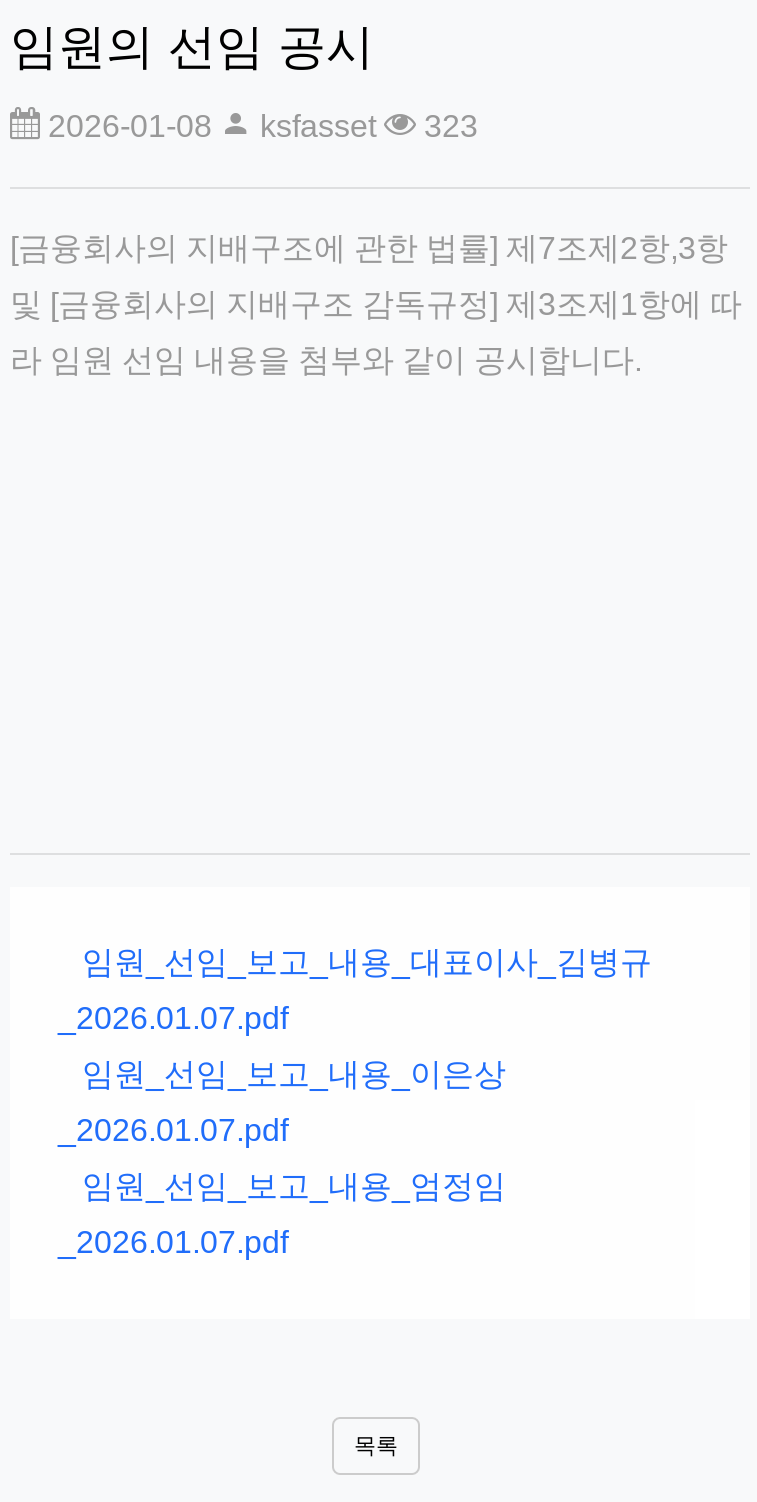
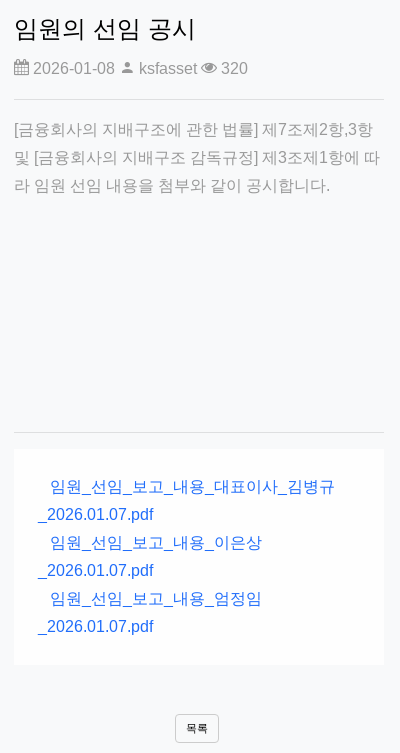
[40,109,478,143] 2026-01-08 ksfasset 323 -> [29,60,248,77] 2026-01-08 ksfasset 320

